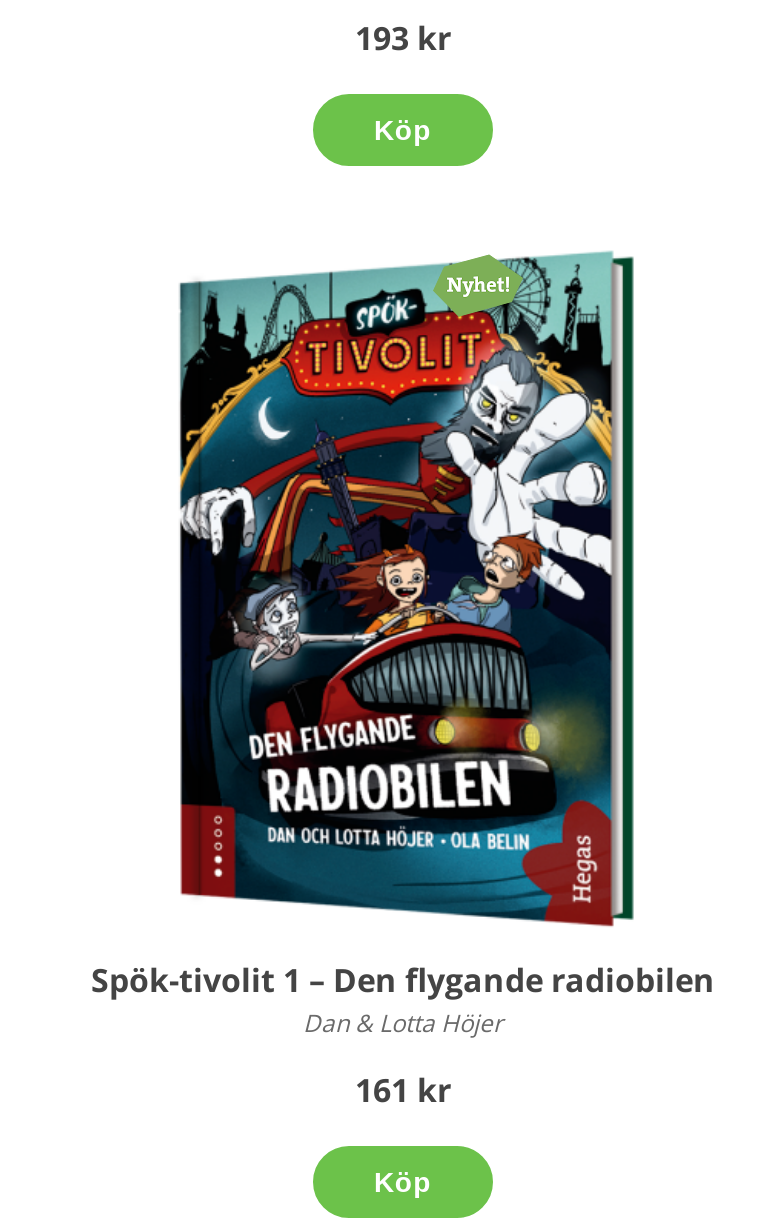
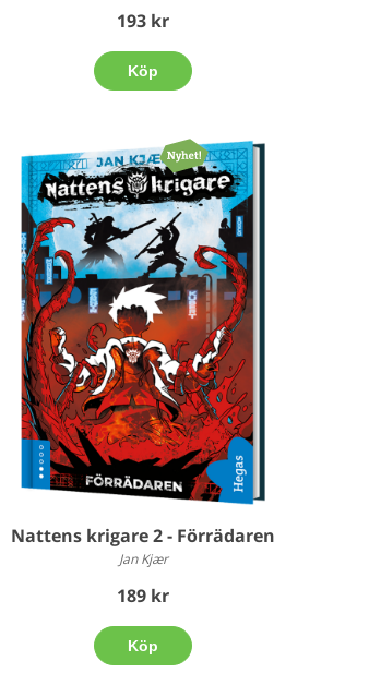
[91,250,715,1040] [image] | Spök-tivolit 1 – Den flygande radiobilen | Dan & Lotta Höjer -> [11,139,275,568] [image] | Nattens krigare 2 - Förrädaren | Jan Kjær
[355,1068,451,1112] 161 kr -> [117,583,169,607] 189 kr

